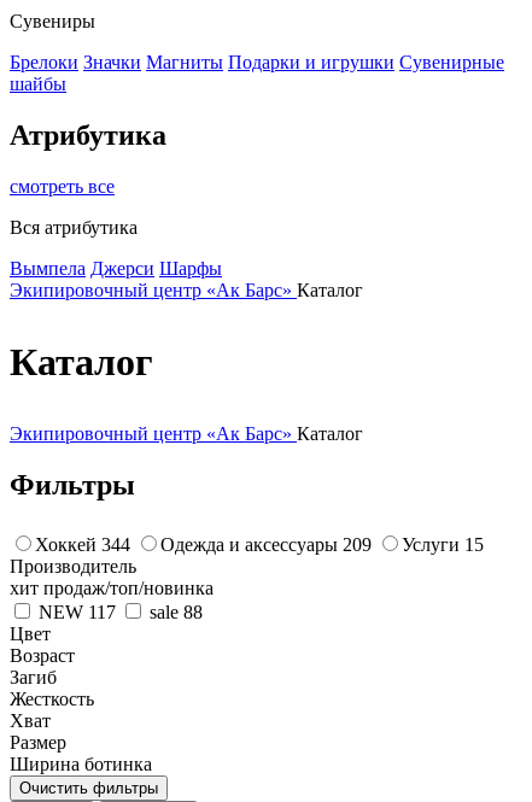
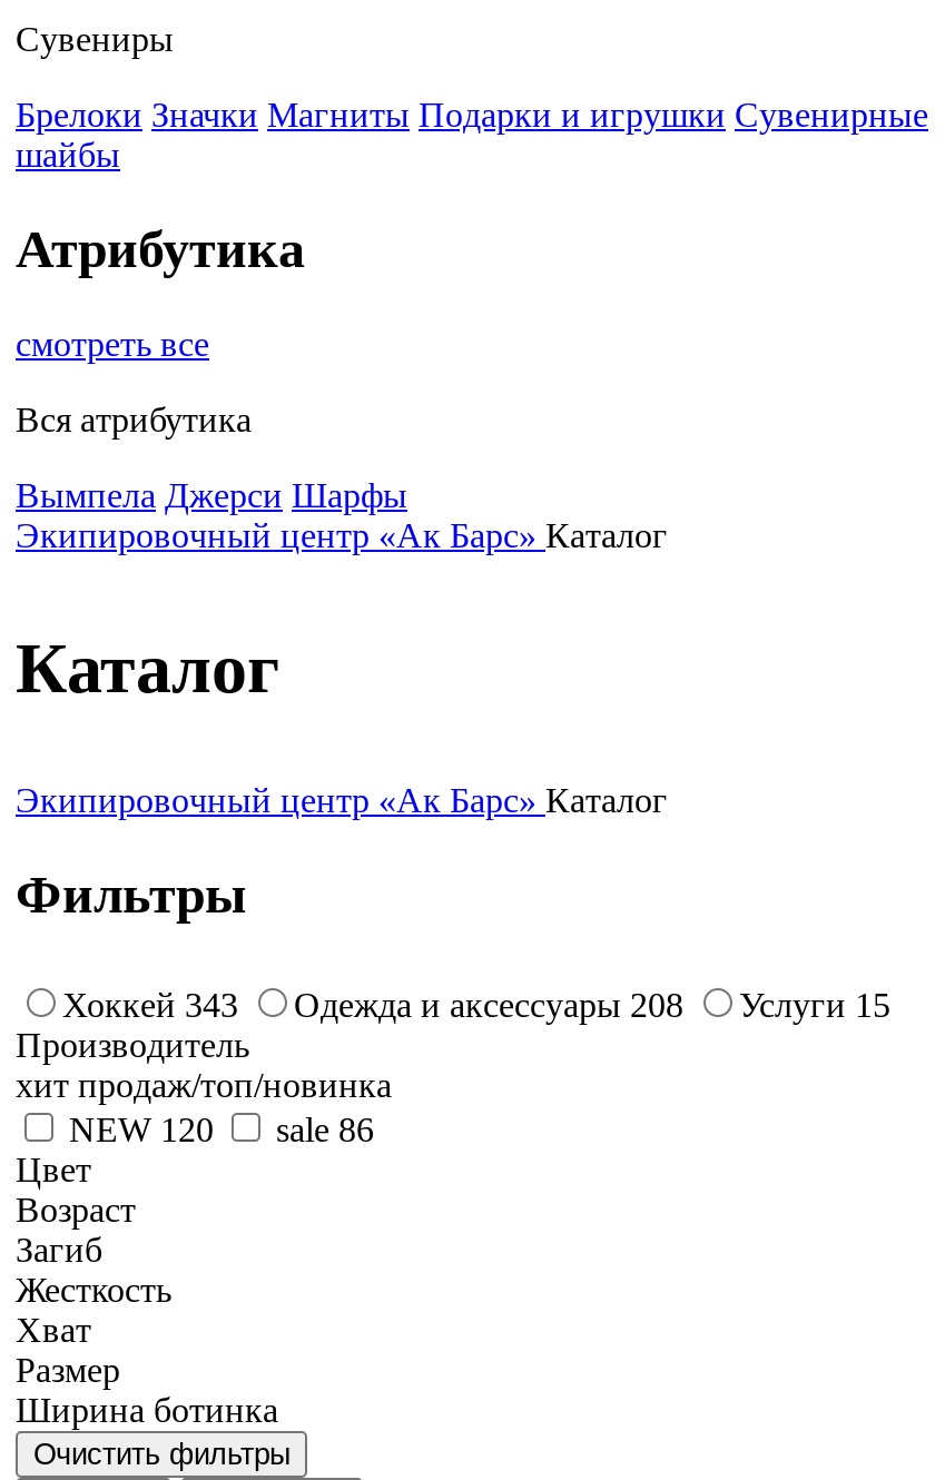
[35,534,130,554] Хоккей 344 -> [62,985,238,1023] Хоккей 343
[160,534,372,554] Одежда и аксессуары 209 -> [294,985,683,1023] Одежда и аксессуары 208
[39,601,116,622] NEW 117 -> [69,1109,214,1147] NEW 120
[150,601,203,622] sale 88 -> [276,1109,374,1147] sale 86

